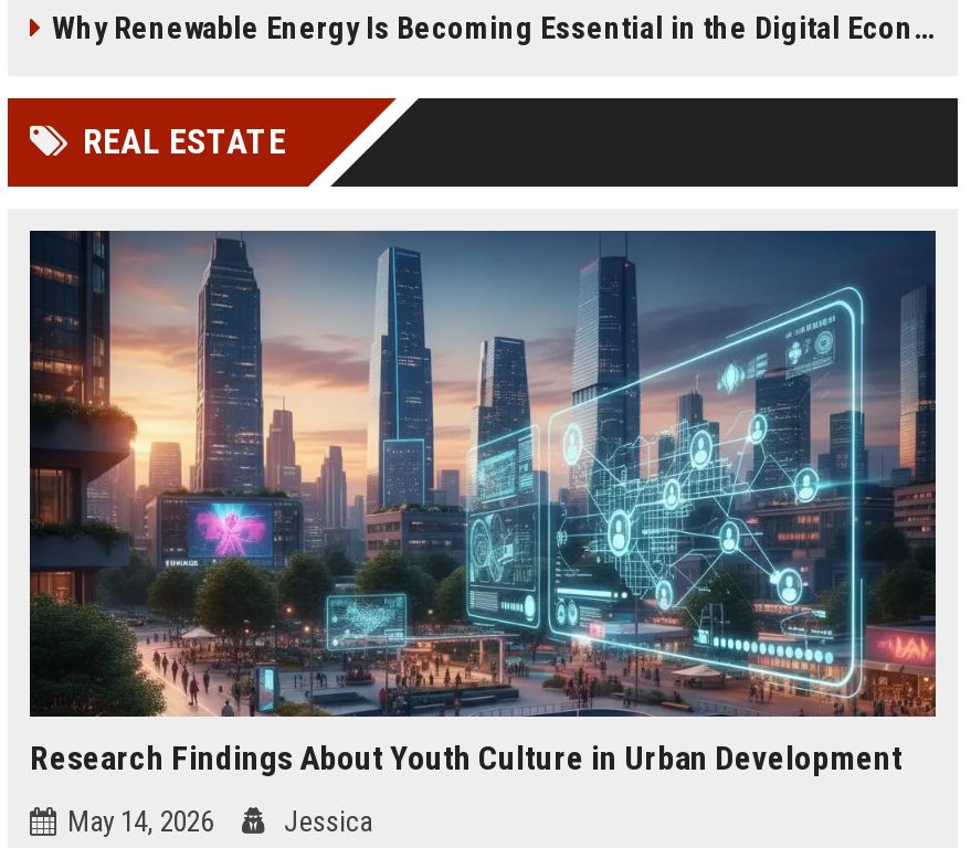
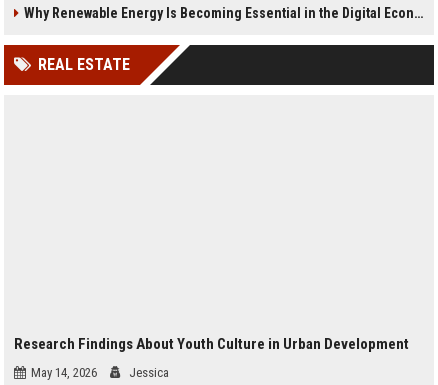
[28,229,938,719] [image] -> none

